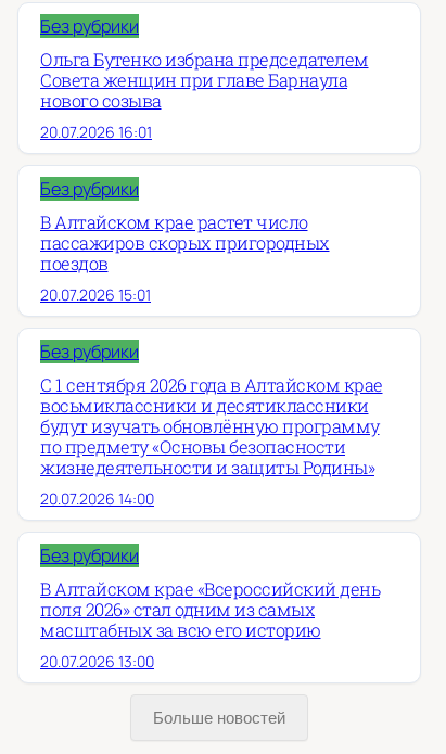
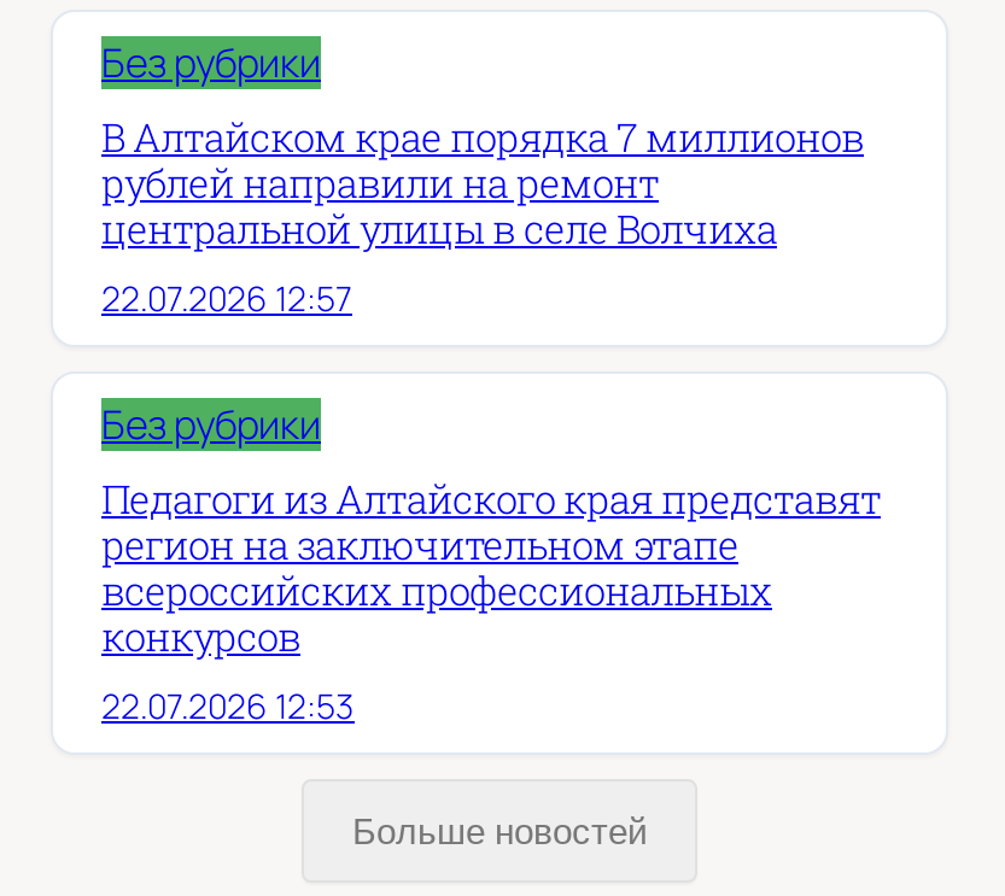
[40,48,368,142] Ольга Бутенко избрана председателем | Совета женщин при главе Барнаула | нового созыва | 20.07.2026 16:01 -> [101,111,864,321] В Алтайском крае порядка 7 миллионов | рублей направили на ремонт | центральной улицы в селе Волчиха | 22.07.2026 12:57
[40,210,383,671] В Алтайском крае растет число | пассажиров скорых пригородных | поездов | 20.07.2026 15:01 | Без рубрики | С 1 сентября 2026 года в Алтайском крае | восьмиклассники и десятиклассники | будут изучать обновлённую программу | по предмету «Основы безопасности | жизнедеятельности и защиты Родины» | 20.07.2026 14:00 | Без рубрики | В Алтайском крае «Всероссийский день | поля 2026» стал одним из самых | масштабных за всю его историю | 20.07.2026 13:00 -> [101,472,881,728] Педагоги из Алтайского края представят | регион на заключительном этапе | всероссийских профессиональных | конкурсов | 22.07.2026 12:53

